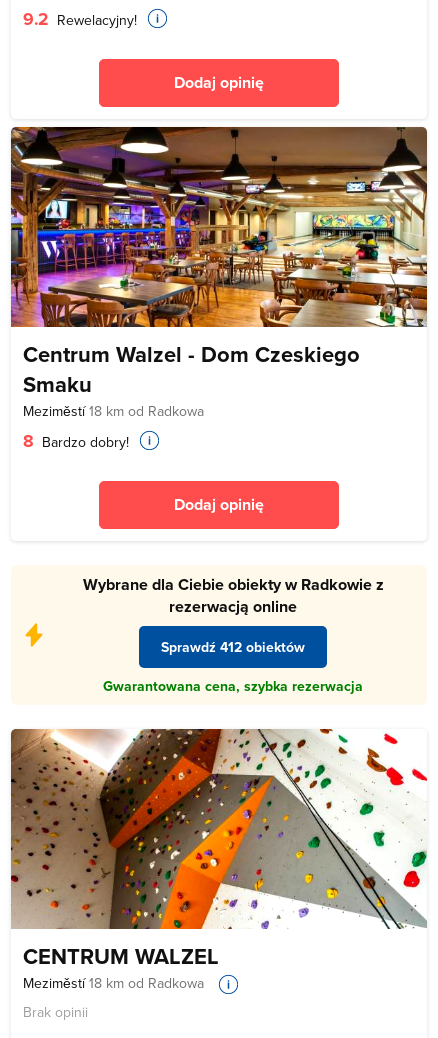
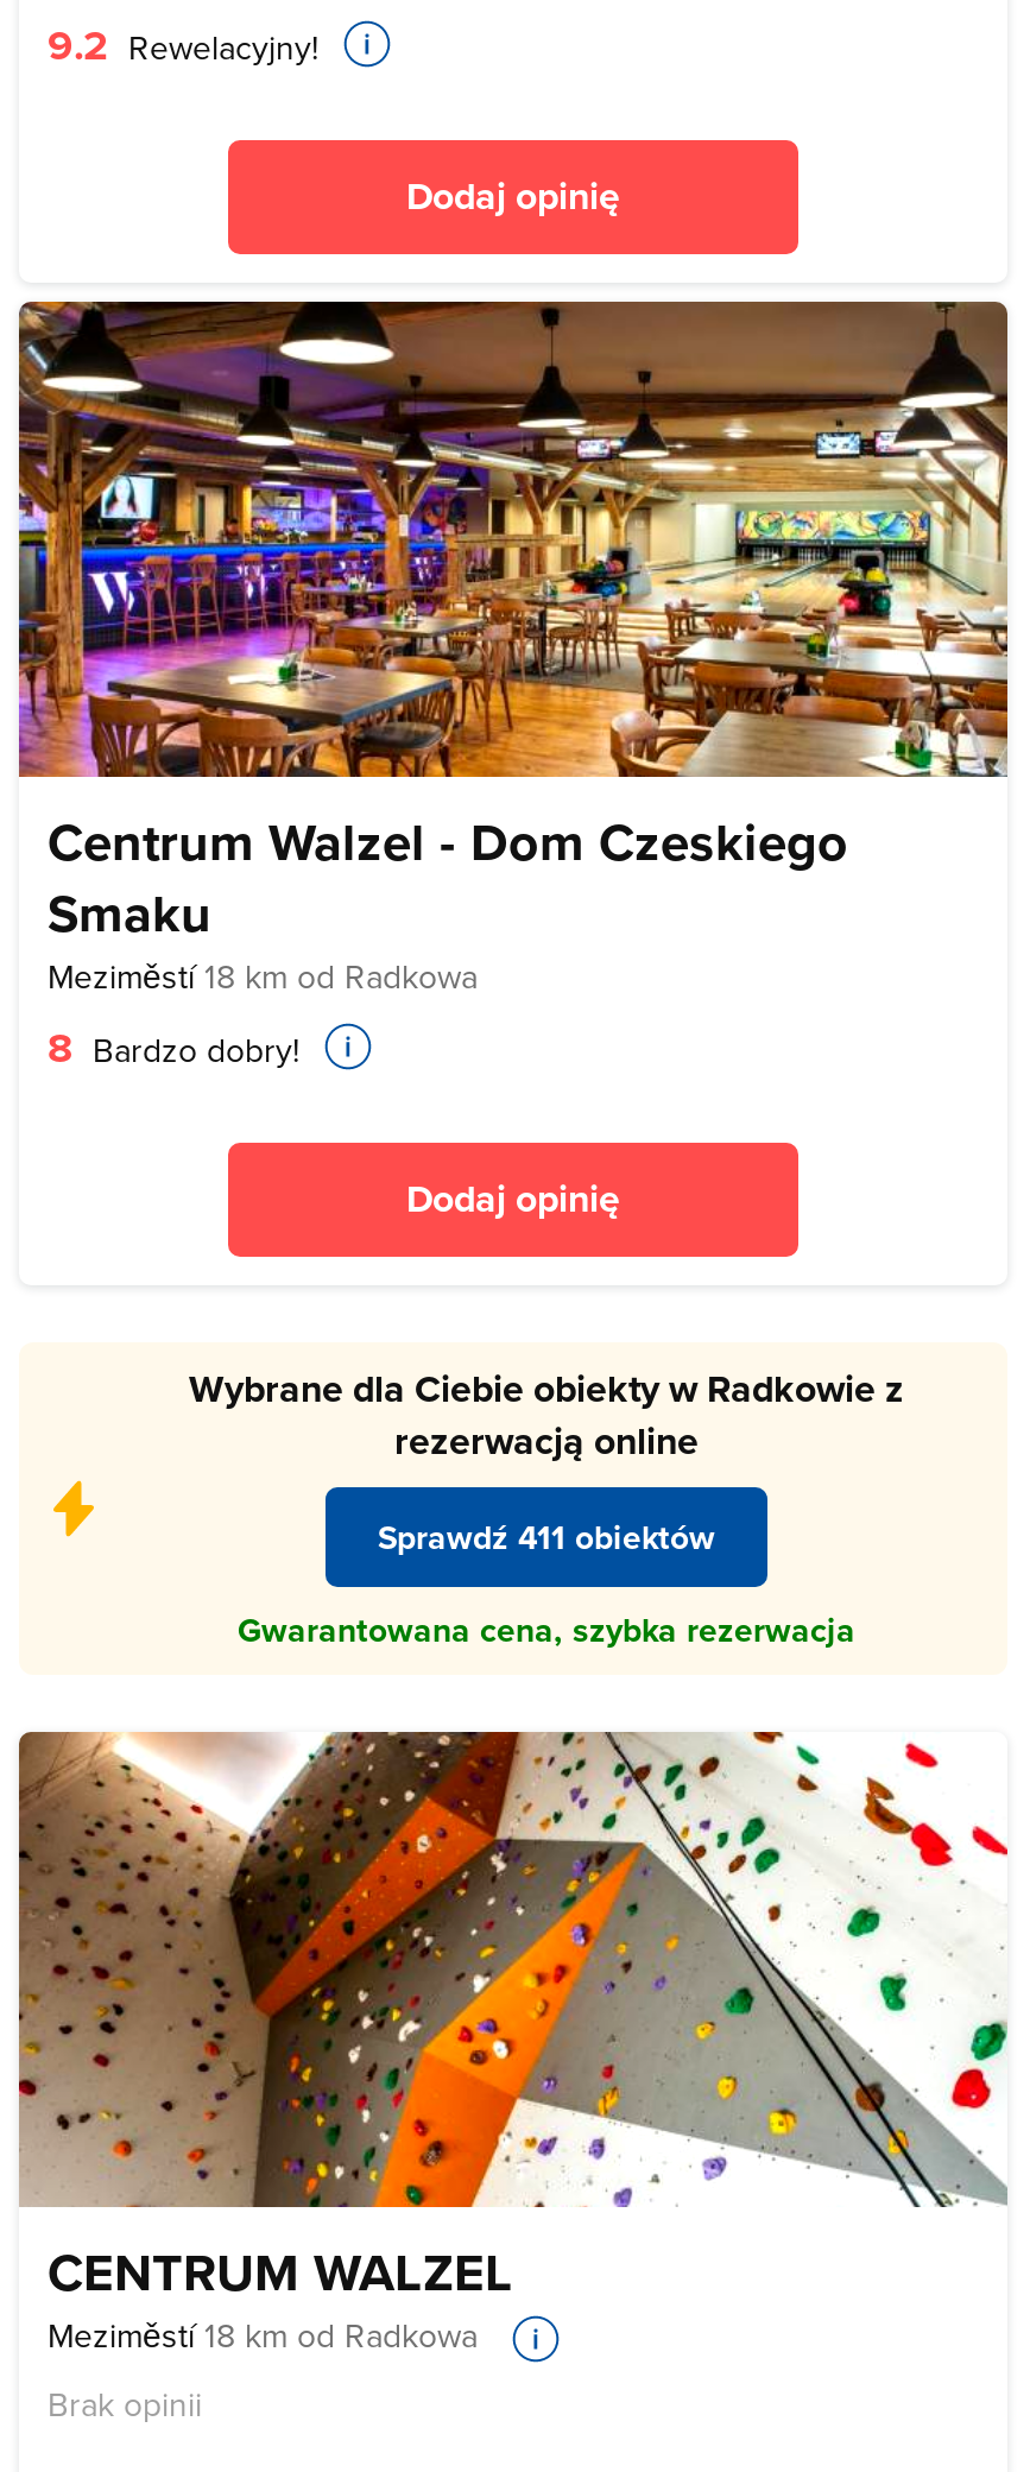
[161,637,305,657] Sprawdź 412 obiektów -> [378,1512,715,1560] Sprawdź 411 obiektów

